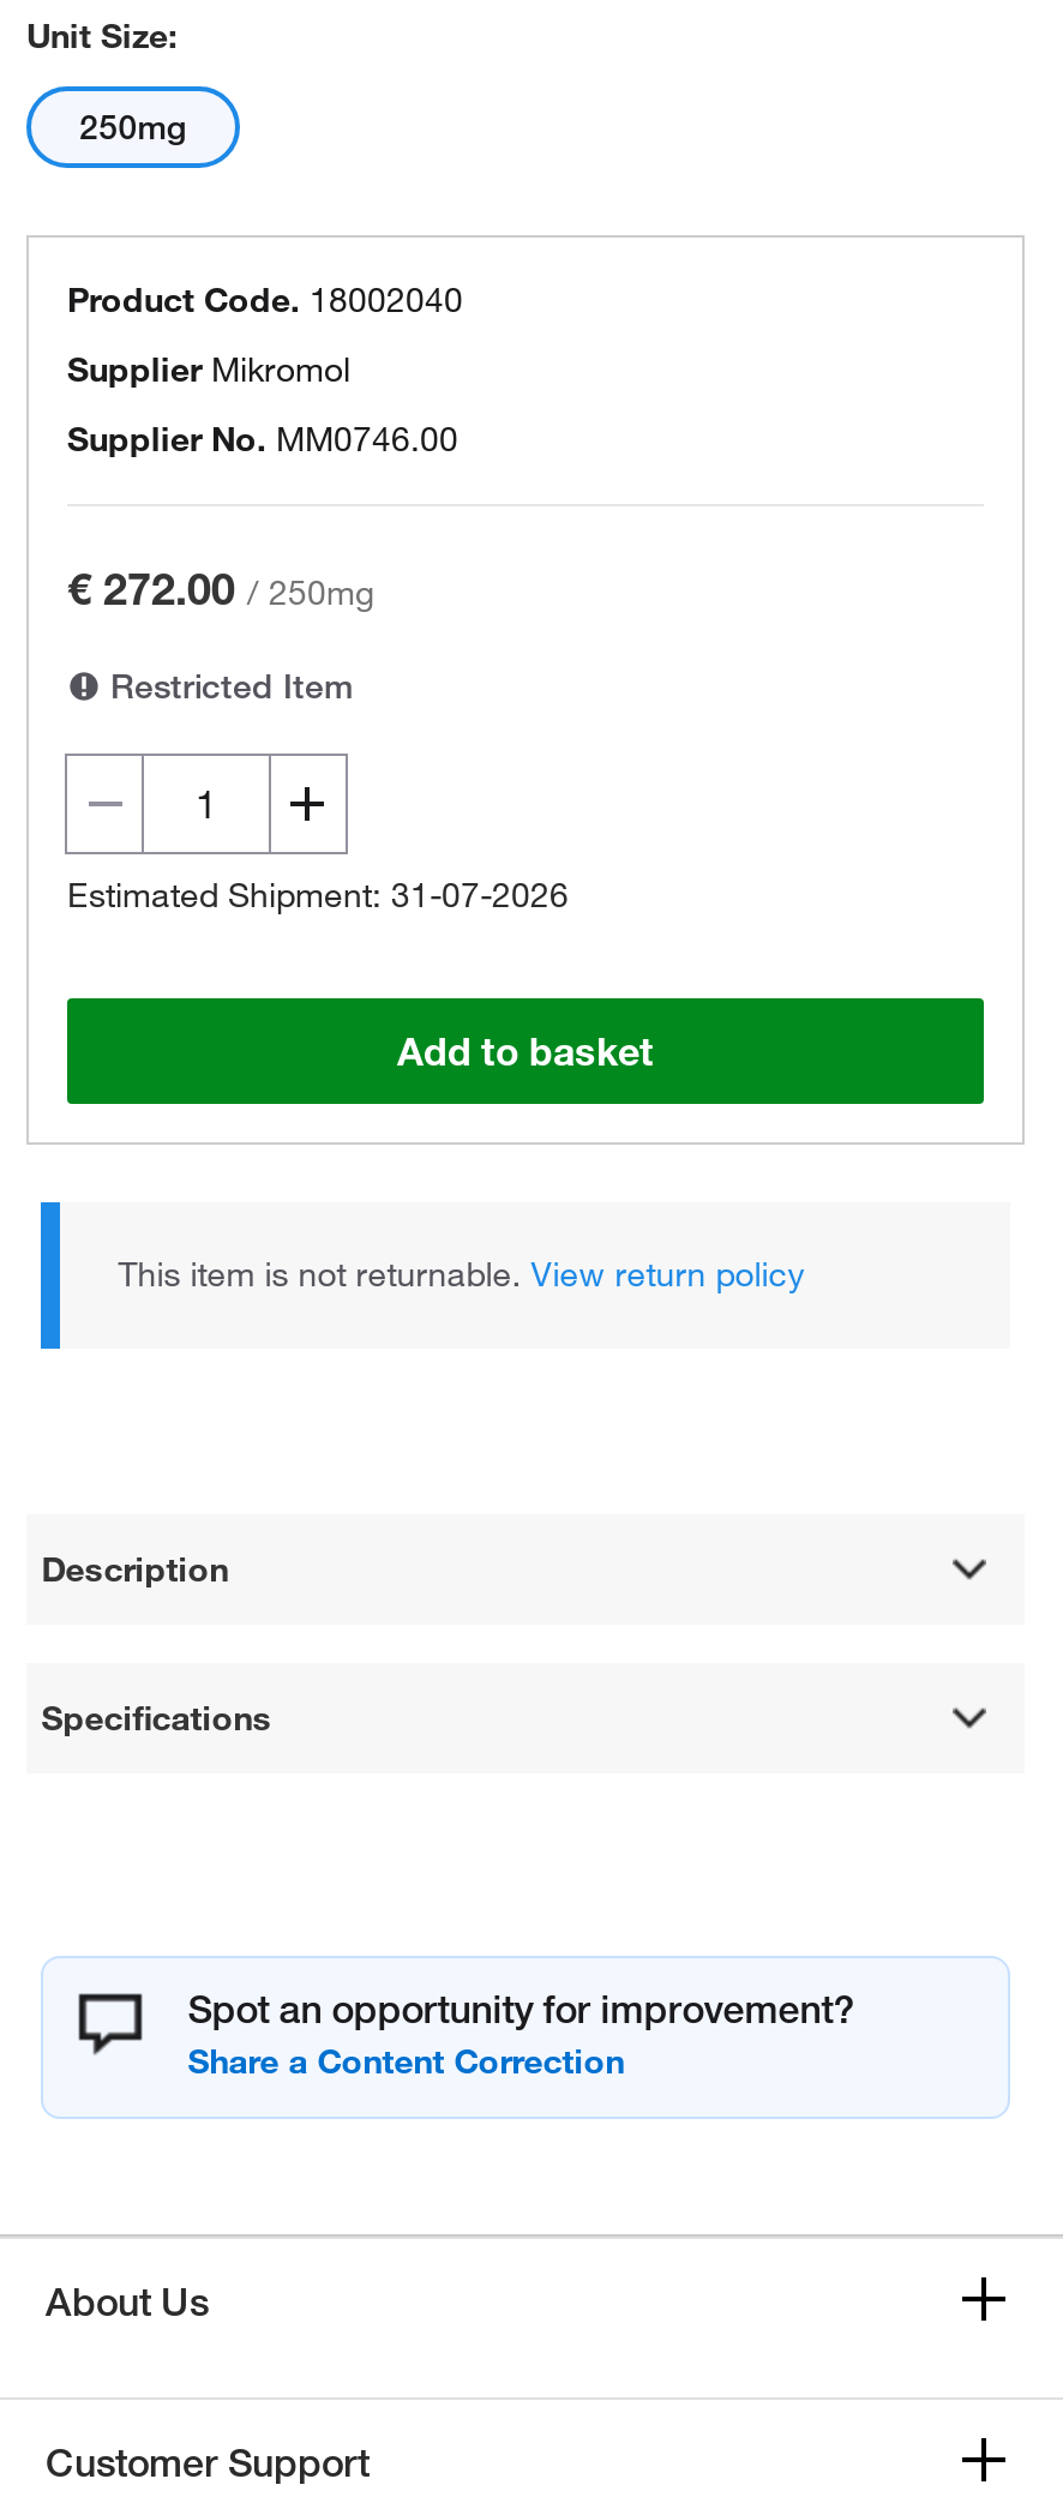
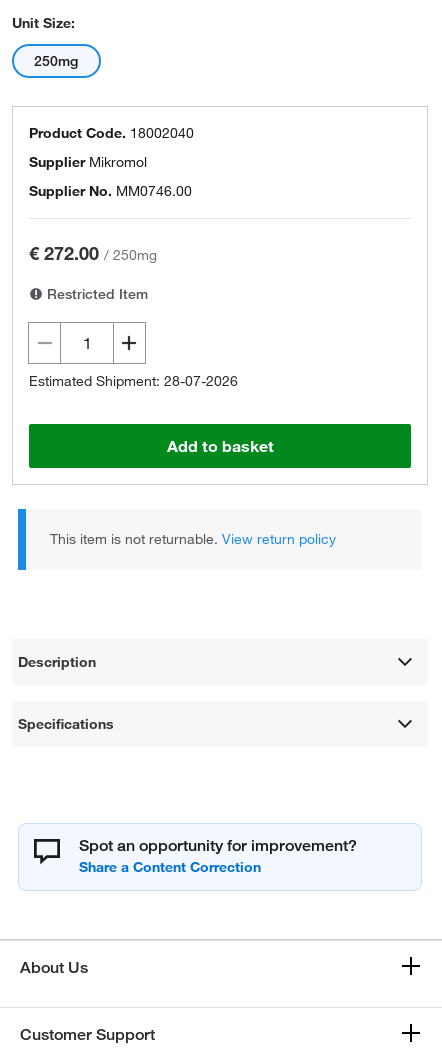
[67,874,569,917] Estimated Shipment: 31-07-2026 -> [29,372,238,390] Estimated Shipment: 28-07-2026

